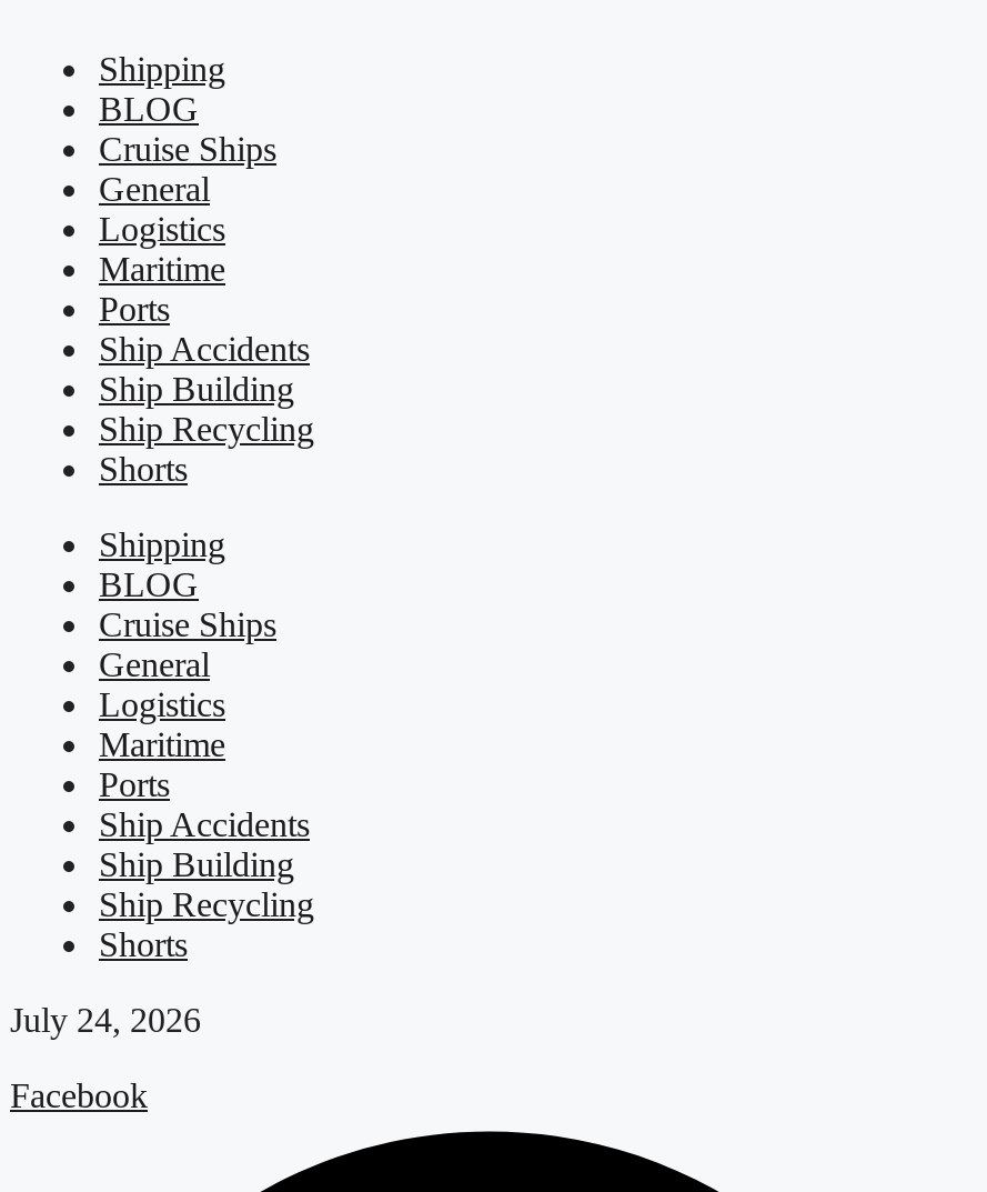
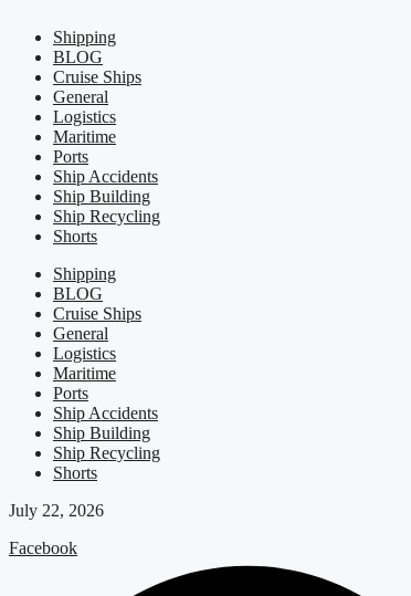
[10,1001,201,1039] July 24, 2026 -> [9,501,104,520] July 22, 2026

